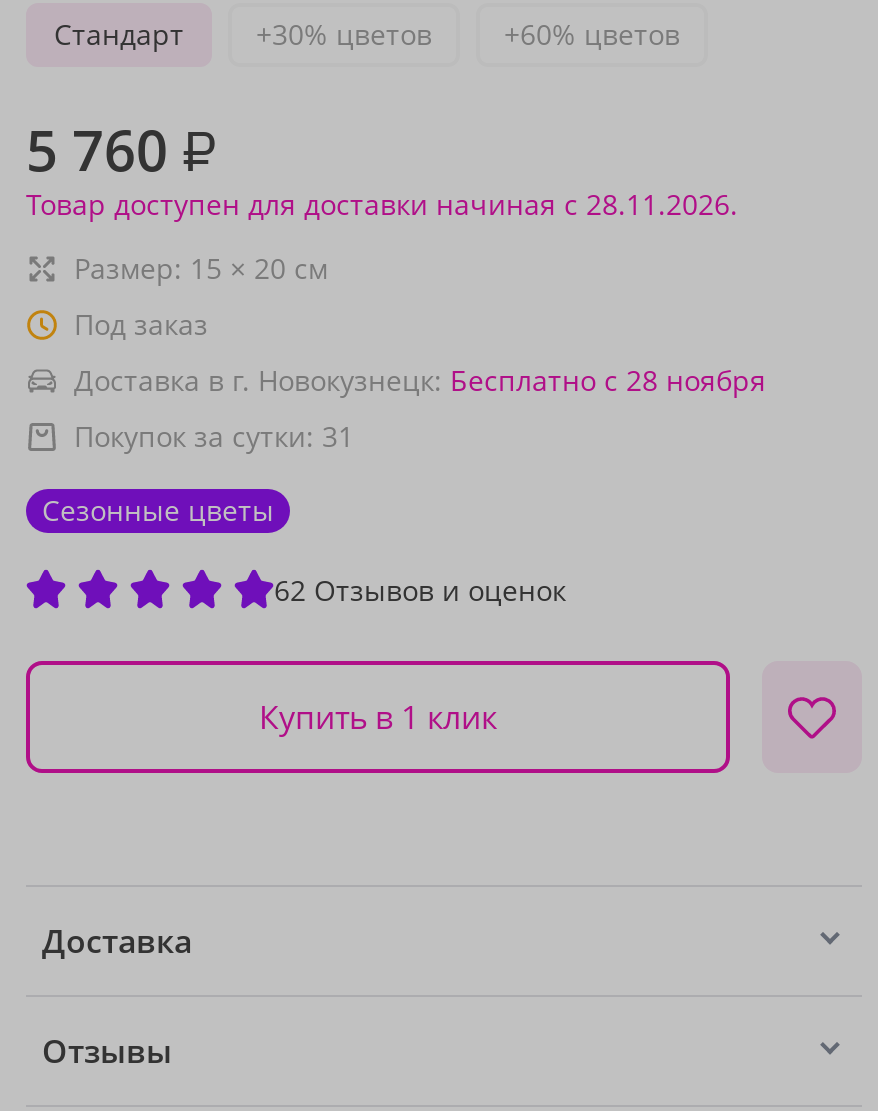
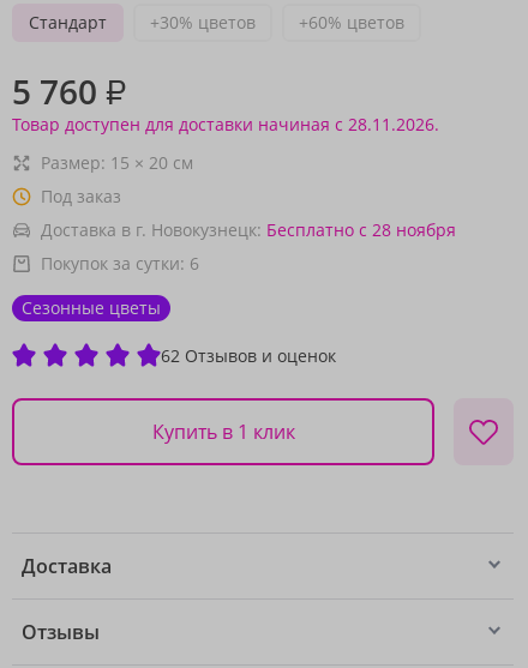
[74,417,354,455] Покупок за сутки: 31 -> [41,252,199,275] Покупок за сутки: 6

